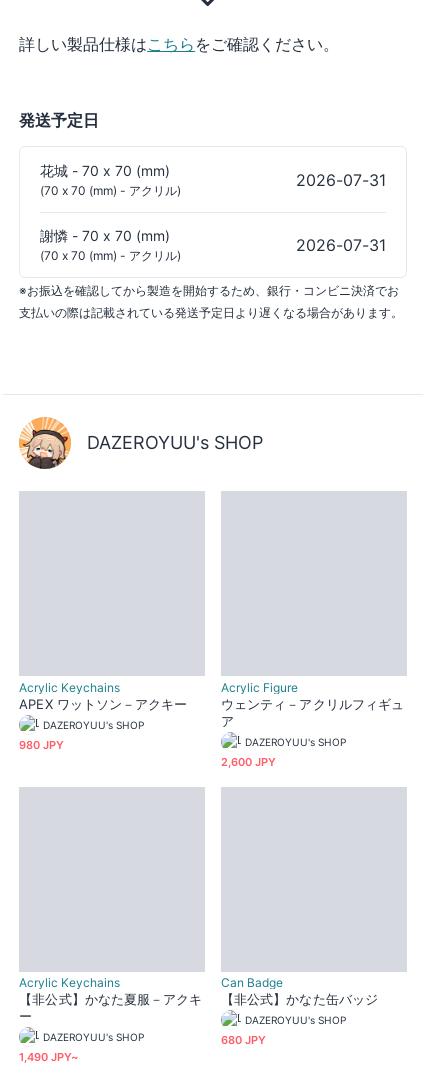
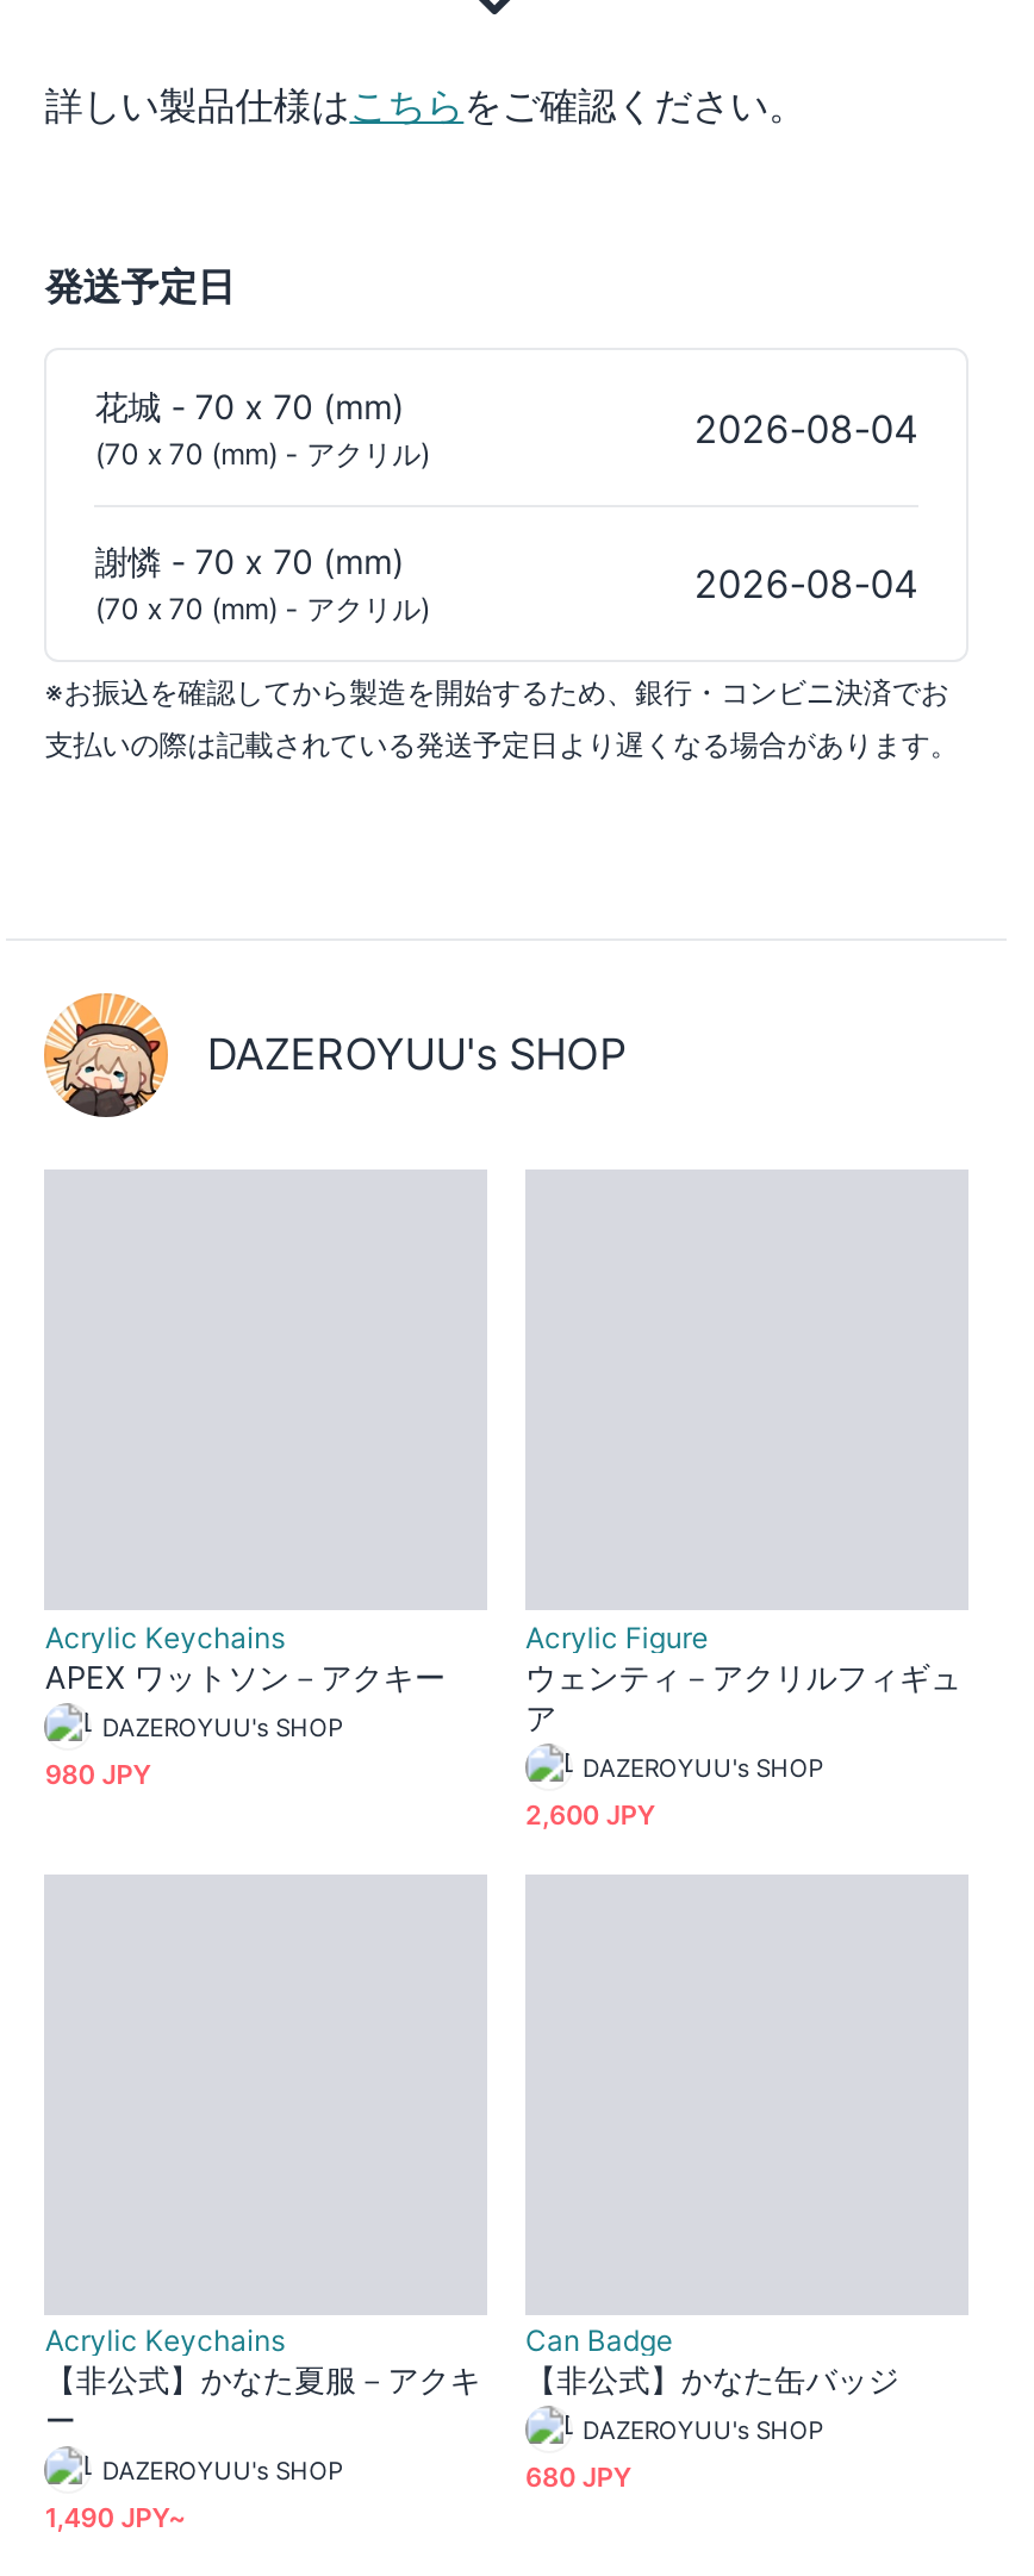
[296,170,386,190] 2026-07-31 -> [694,404,918,452] 2026-08-04
[296,235,386,255] 2026-07-31 -> [694,559,918,607] 2026-08-04

